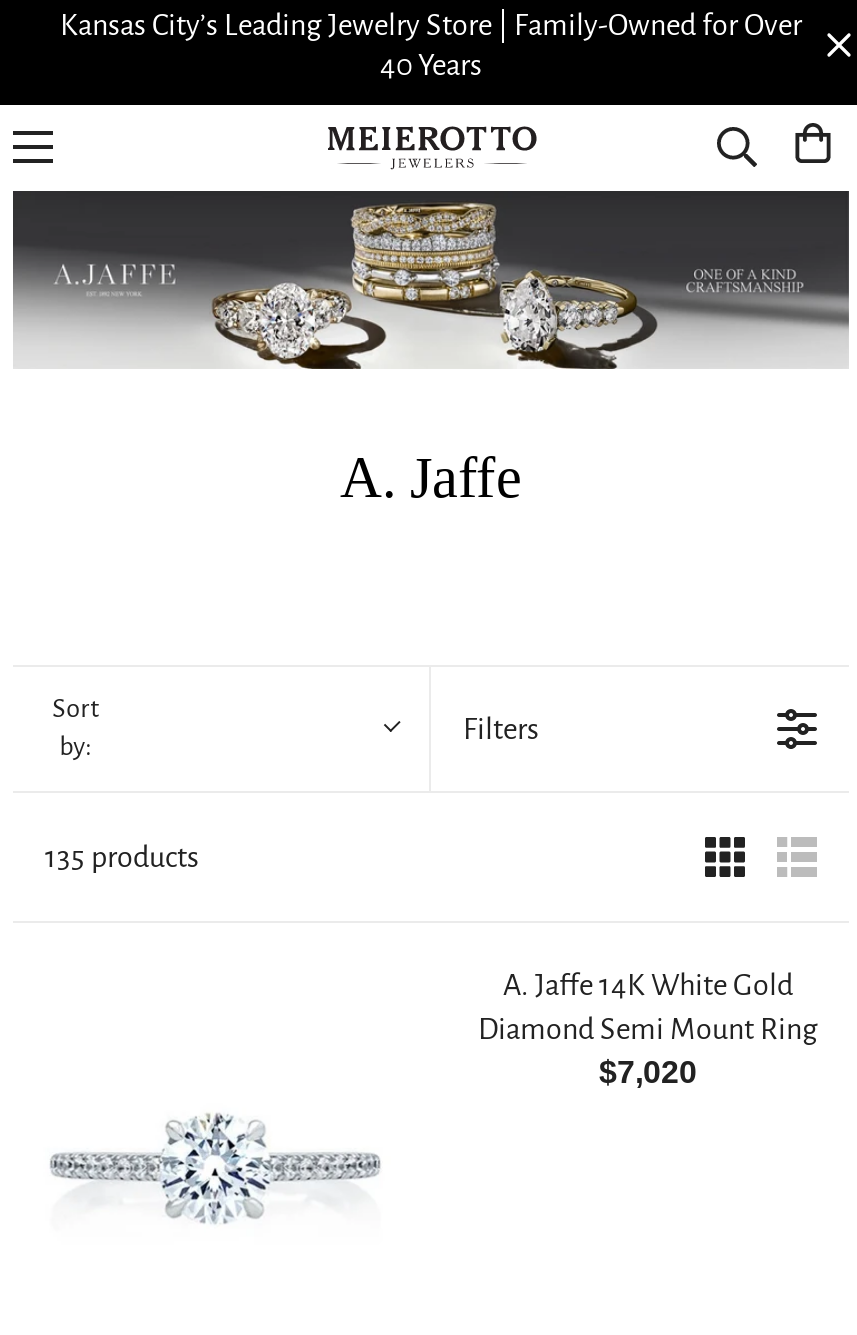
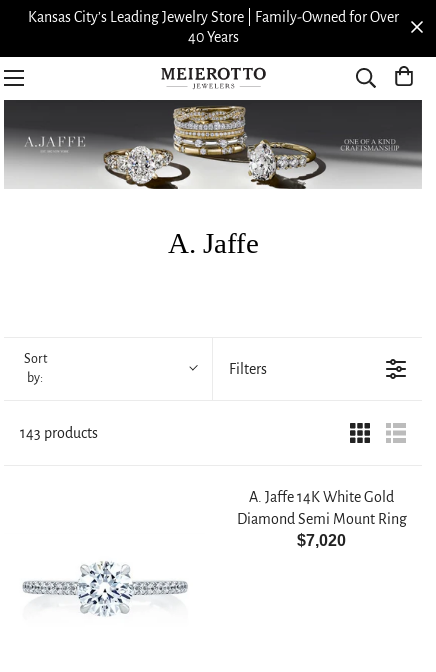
[45,841,199,873] 135 products -> [20,425,98,441] 143 products

